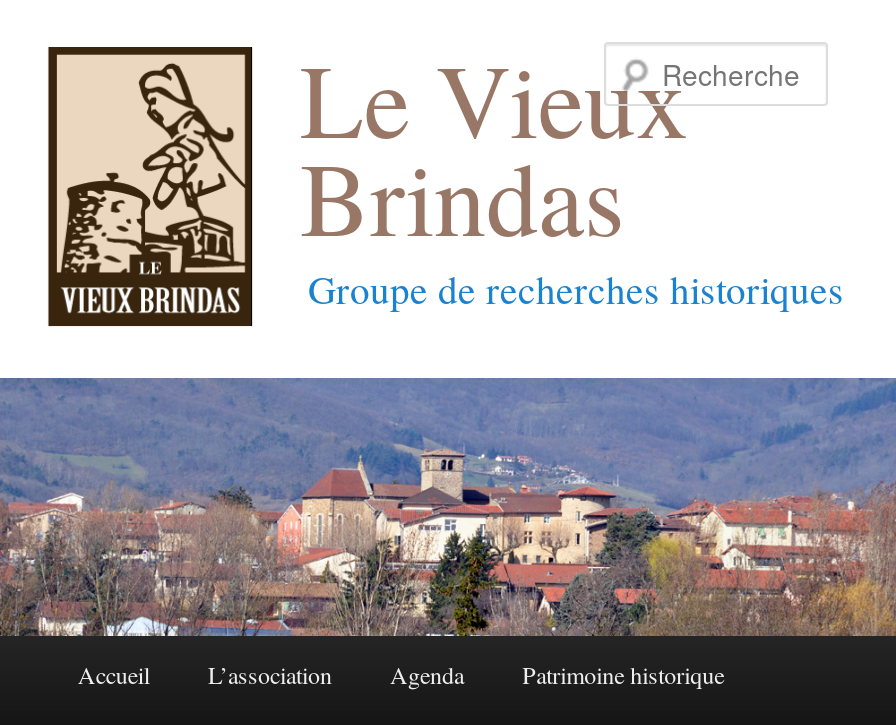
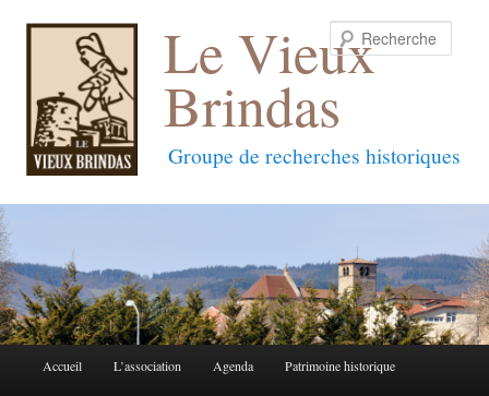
[6,378,890,638] [image] -> [3,205,486,345] [image]

